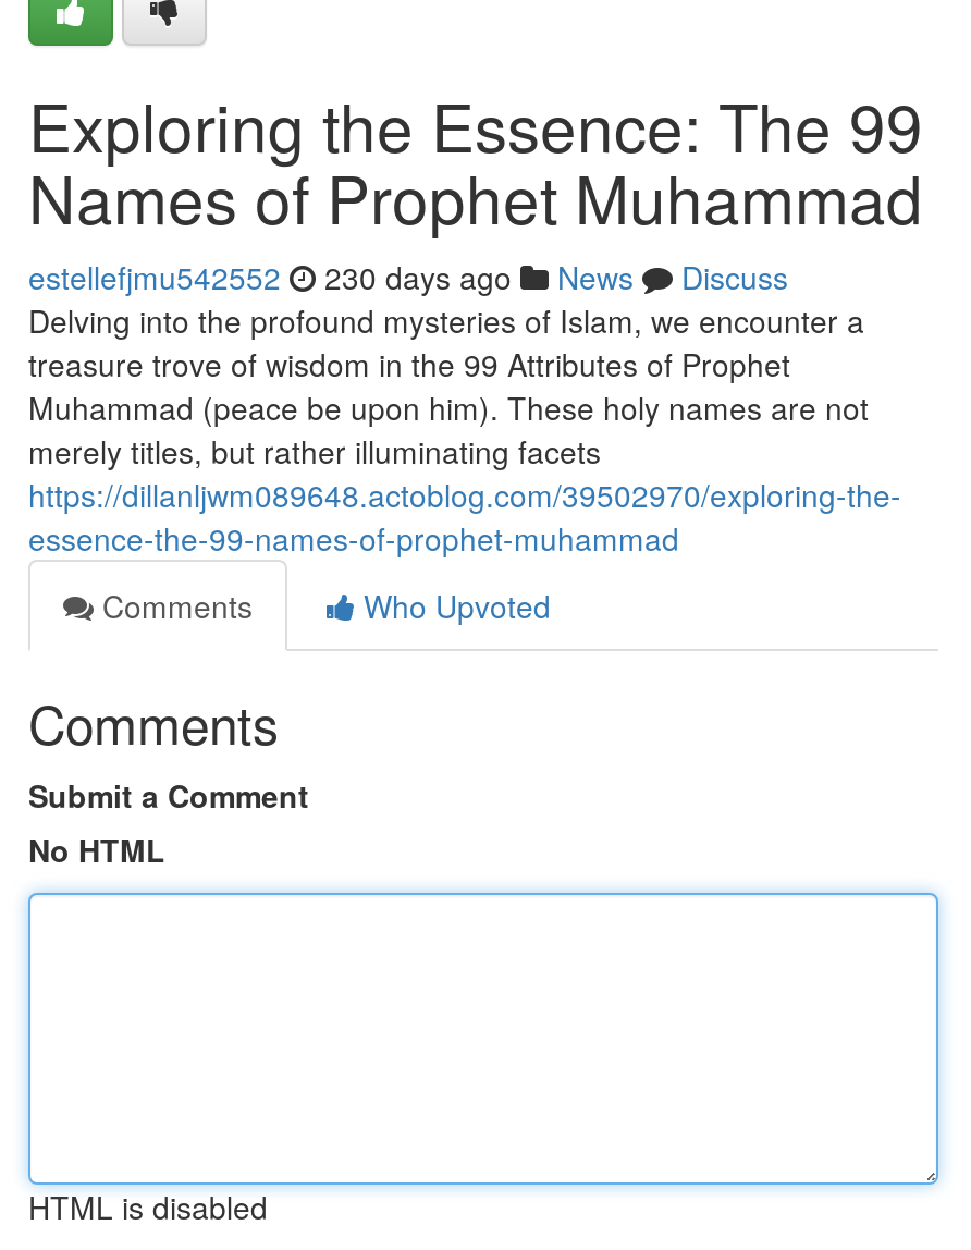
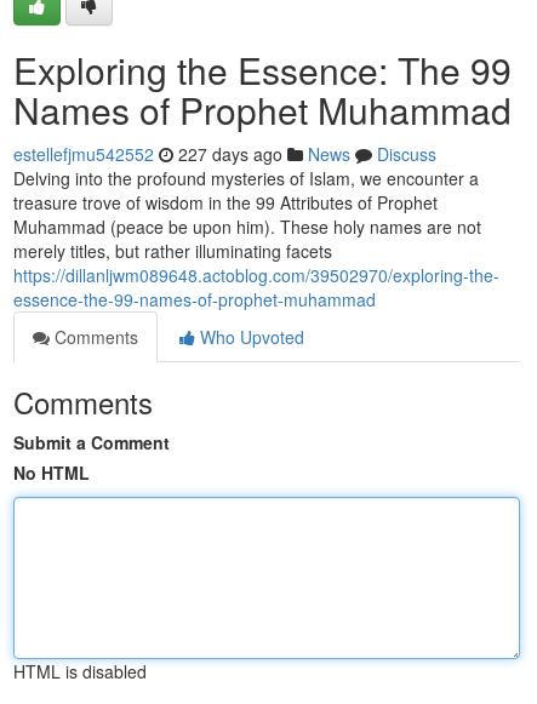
[28,255,788,298] estellefjmu542552 230 days ago News Discuss -> [13,142,436,166] estellefjmu542552 227 days ago News Discuss

